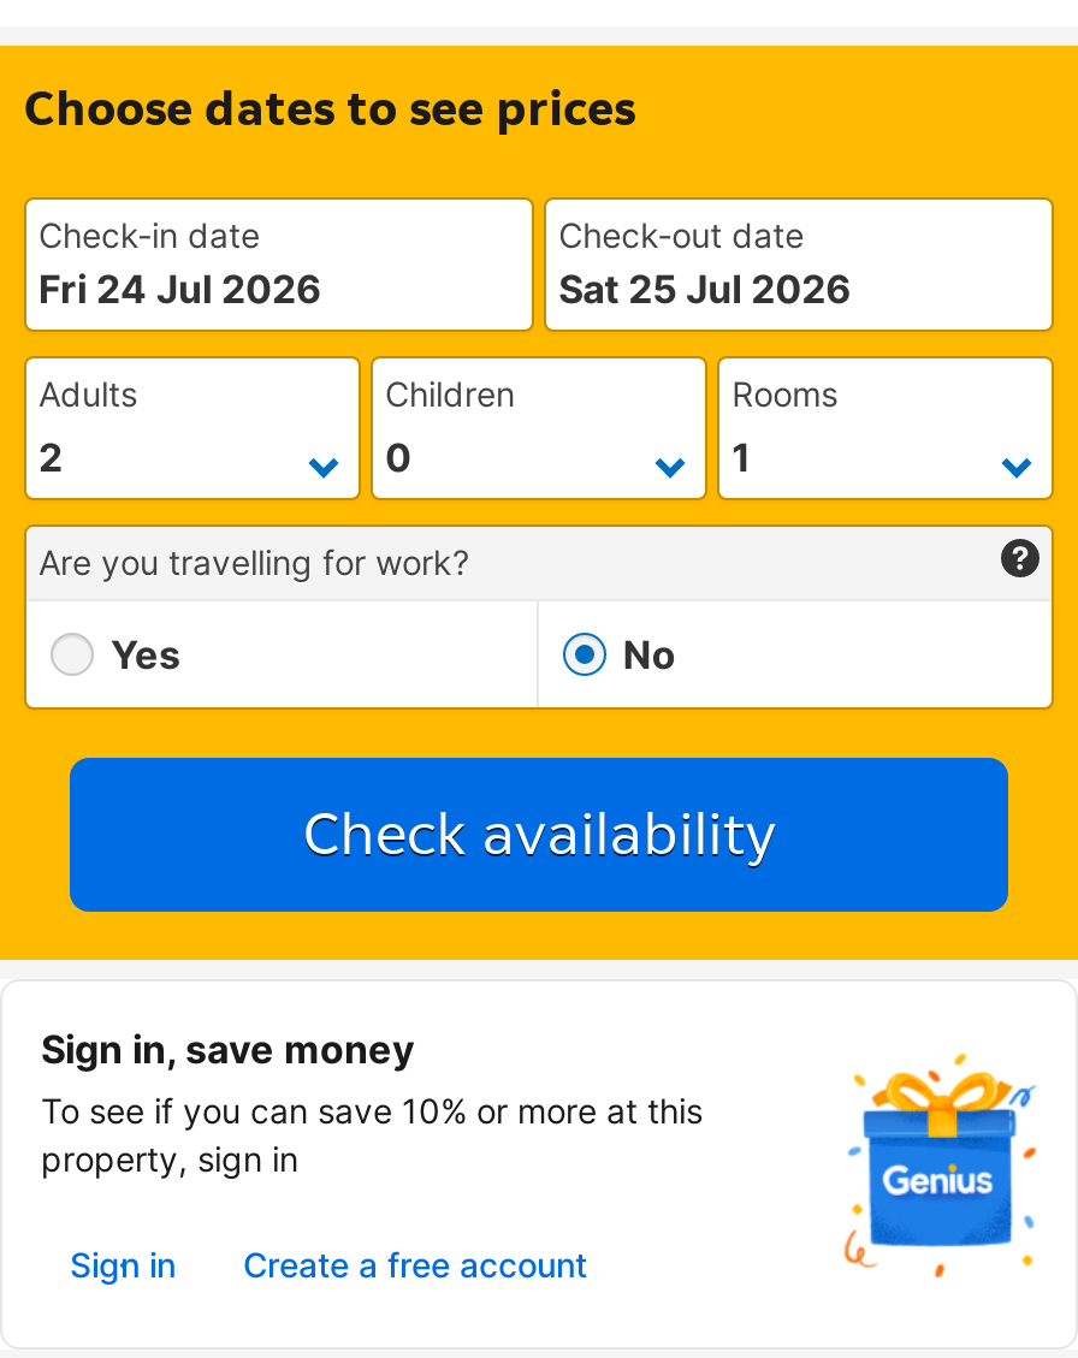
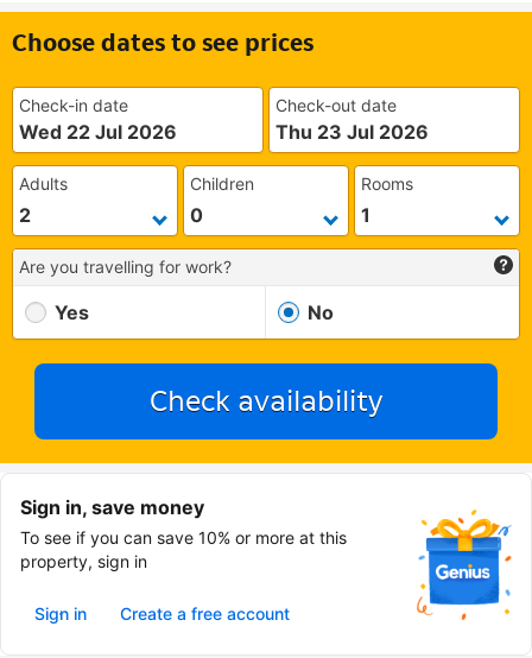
[38,265,322,313] Fri 24 Jul 2026 -> [19,120,177,144] Wed 22 Jul 2026
[558,265,852,313] Sat 25 Jul 2026 -> [276,120,429,144] Thu 23 Jul 2026

